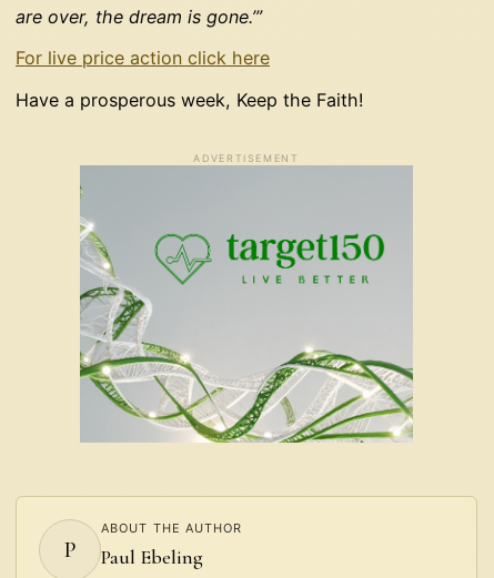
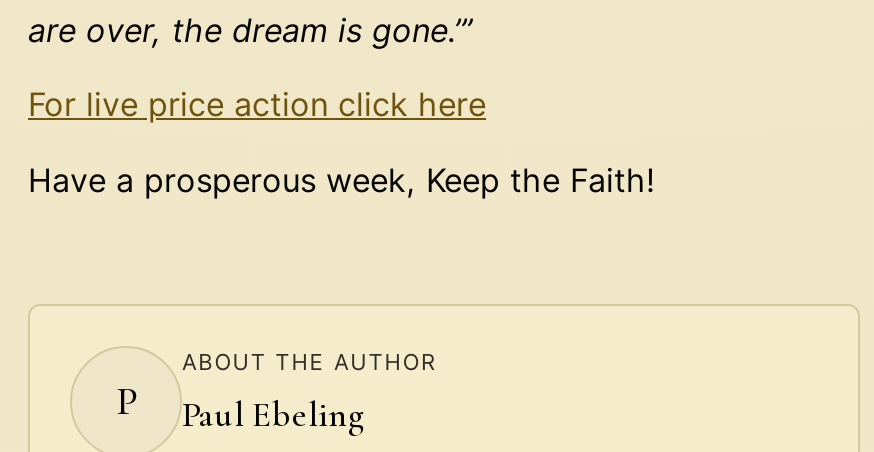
[194,152,299,164] ADVERTISEMENT -> none
[79,164,414,444] [image] -> none

